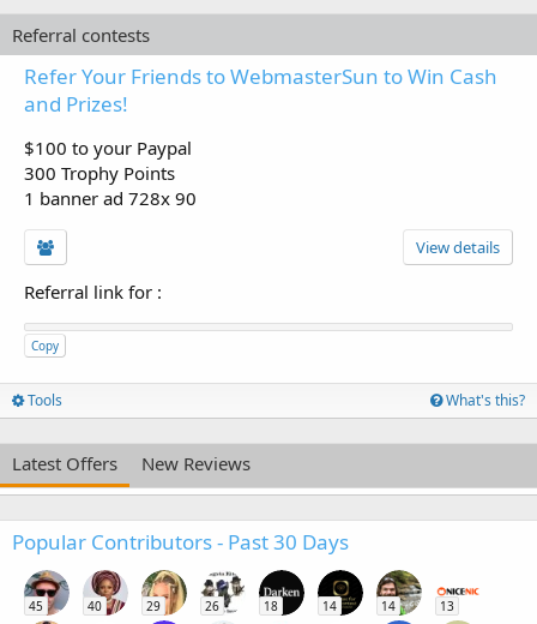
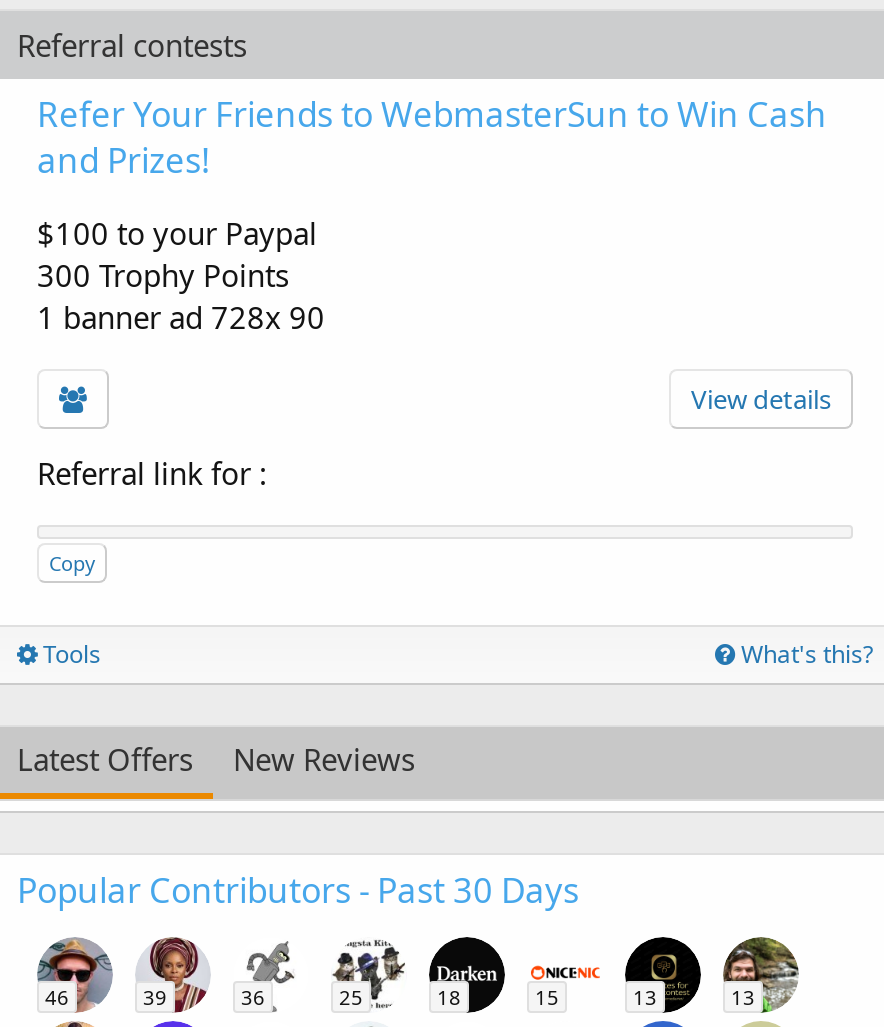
[381,570,481,616] [image] | 14 -> [633,935,801,1015] [image] | 13
[29,598,43,614] 45 -> [45,983,69,1011] 46
[88,598,102,614] 40 -> [143,983,167,1011] 39
[146,598,161,614] 29 -> [241,983,265,1011] 36
[205,598,219,614] 26 -> [339,983,363,1011] 25
[322,598,337,614] 14 -> [535,983,559,1011] 15

